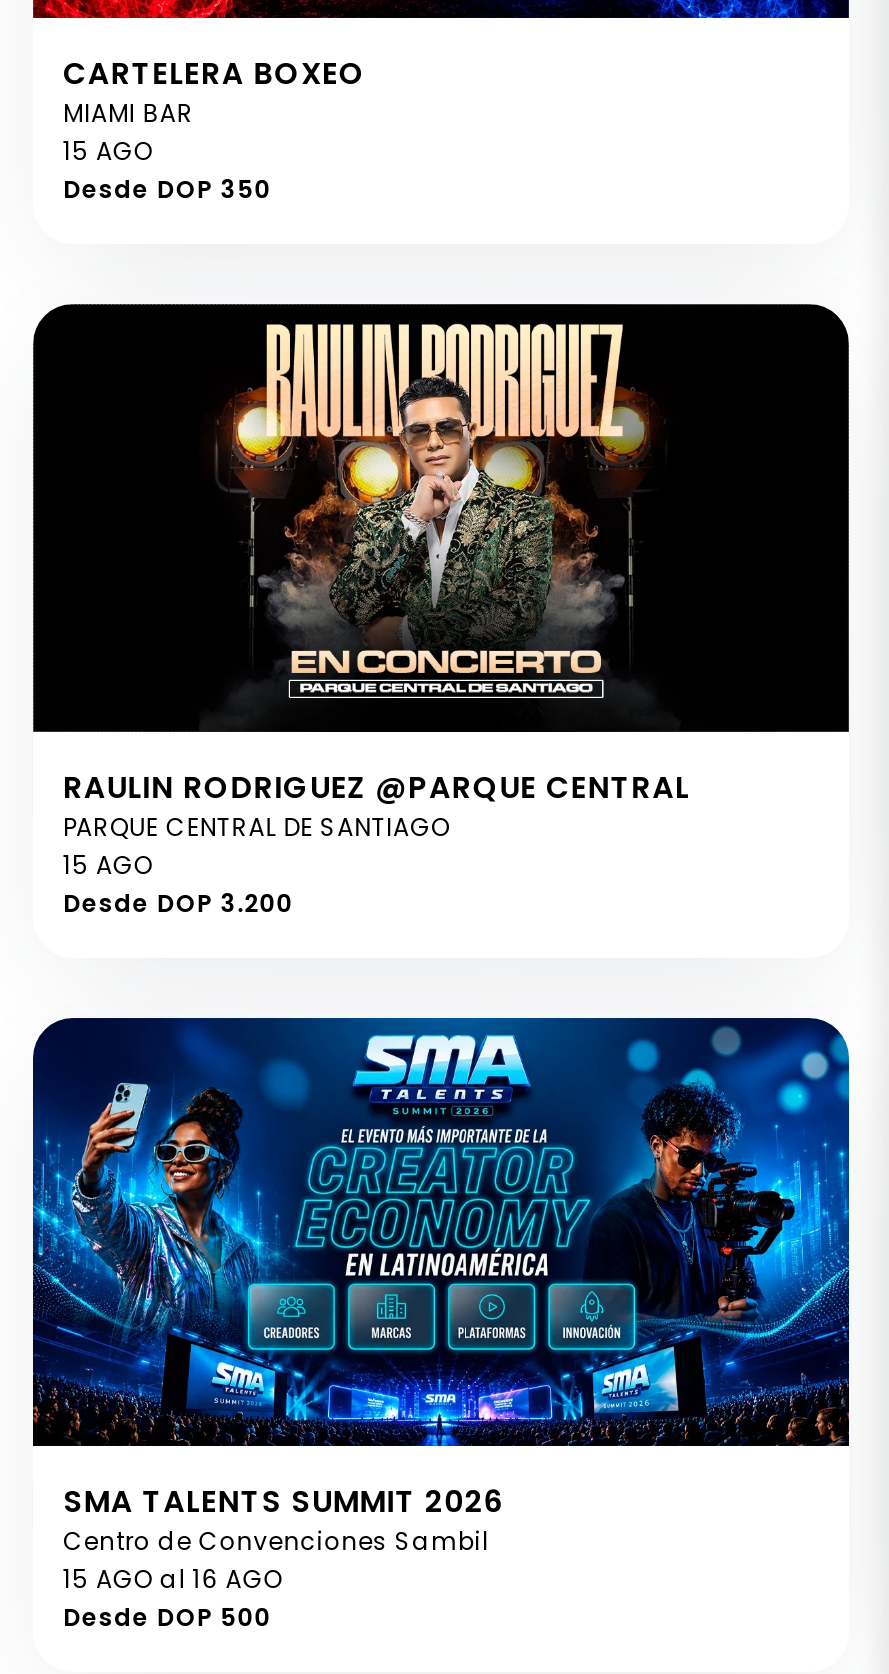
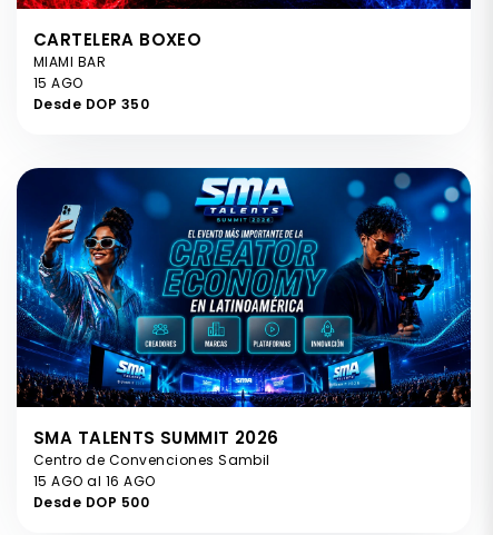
[31,302,849,919] [image] | RAULIN RODRIGUEZ @PARQUE CENTRAL | PARQUE CENTRAL DE SANTIAGO | 15 AGO | Desde DOP 3.200 -> none

